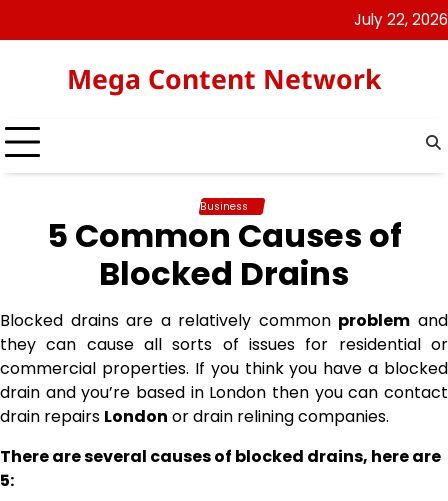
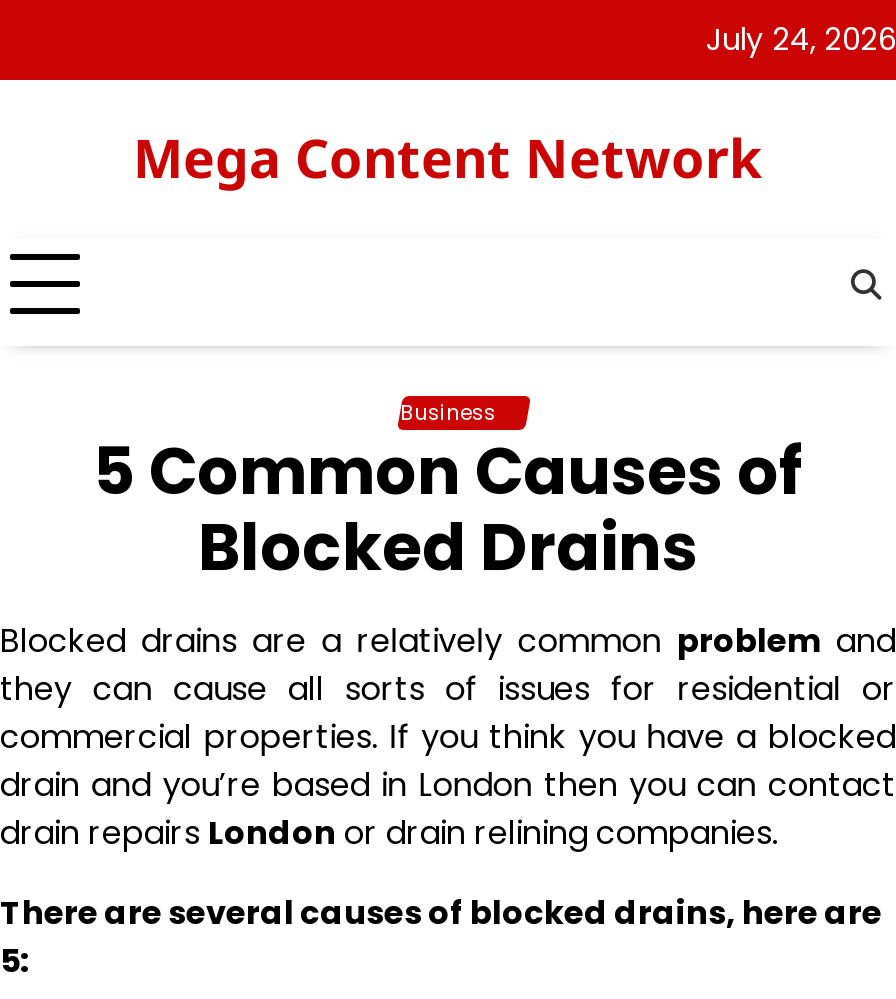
[354,9,448,30] July 22, 2026 -> [706,18,896,60] July 24, 2026

